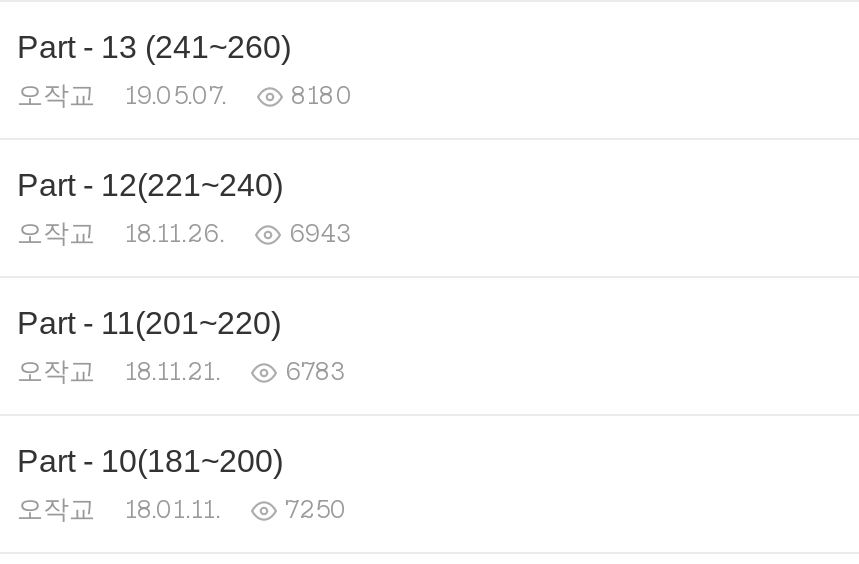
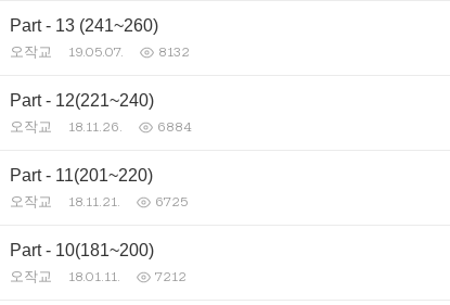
[17,80,353,110] 오작교 19.05.07. 8180 -> [10,43,190,60] 오작교 19.05.07. 8132
[17,218,351,248] 오작교 18.11.26. 6943 -> [10,118,192,135] 오작교 18.11.26. 6884
[17,356,345,386] 오작교 18.11.21. 6783 -> [10,193,188,209] 오작교 18.11.21. 6725
[17,494,347,524] 오작교 18.01.11. 7250 -> [10,268,187,284] 오작교 18.01.11. 7212

